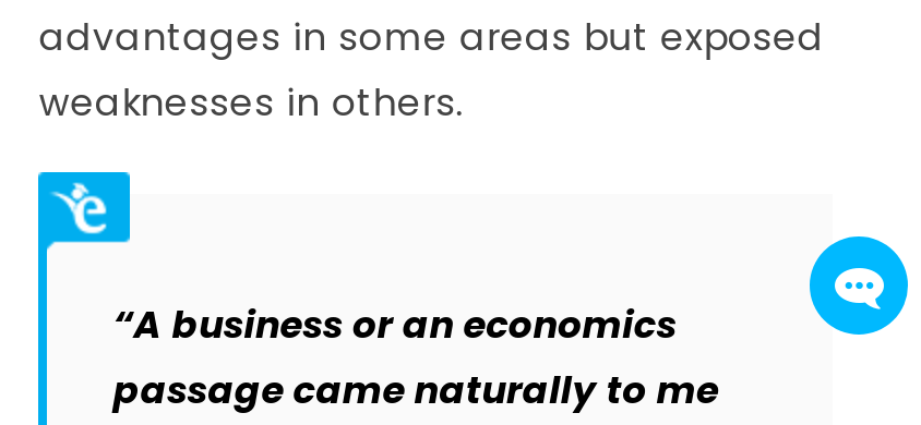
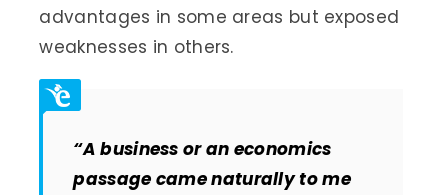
[806,233,911,338] [image] -> none

